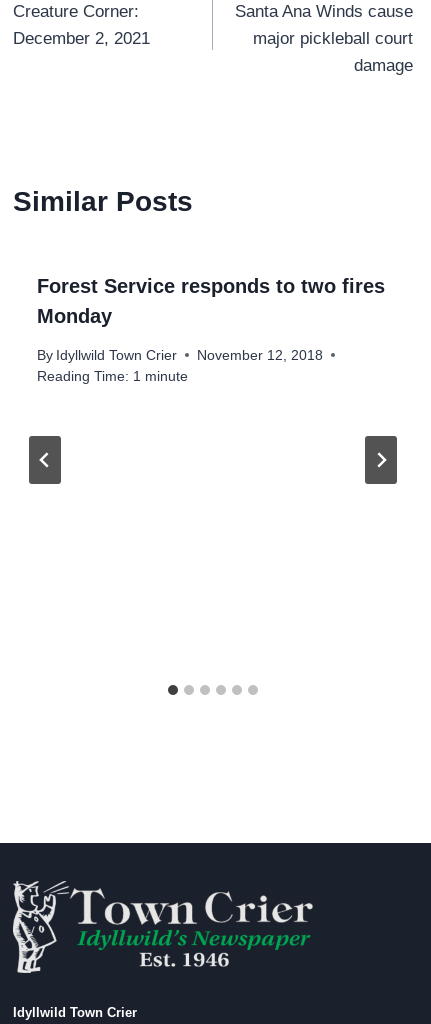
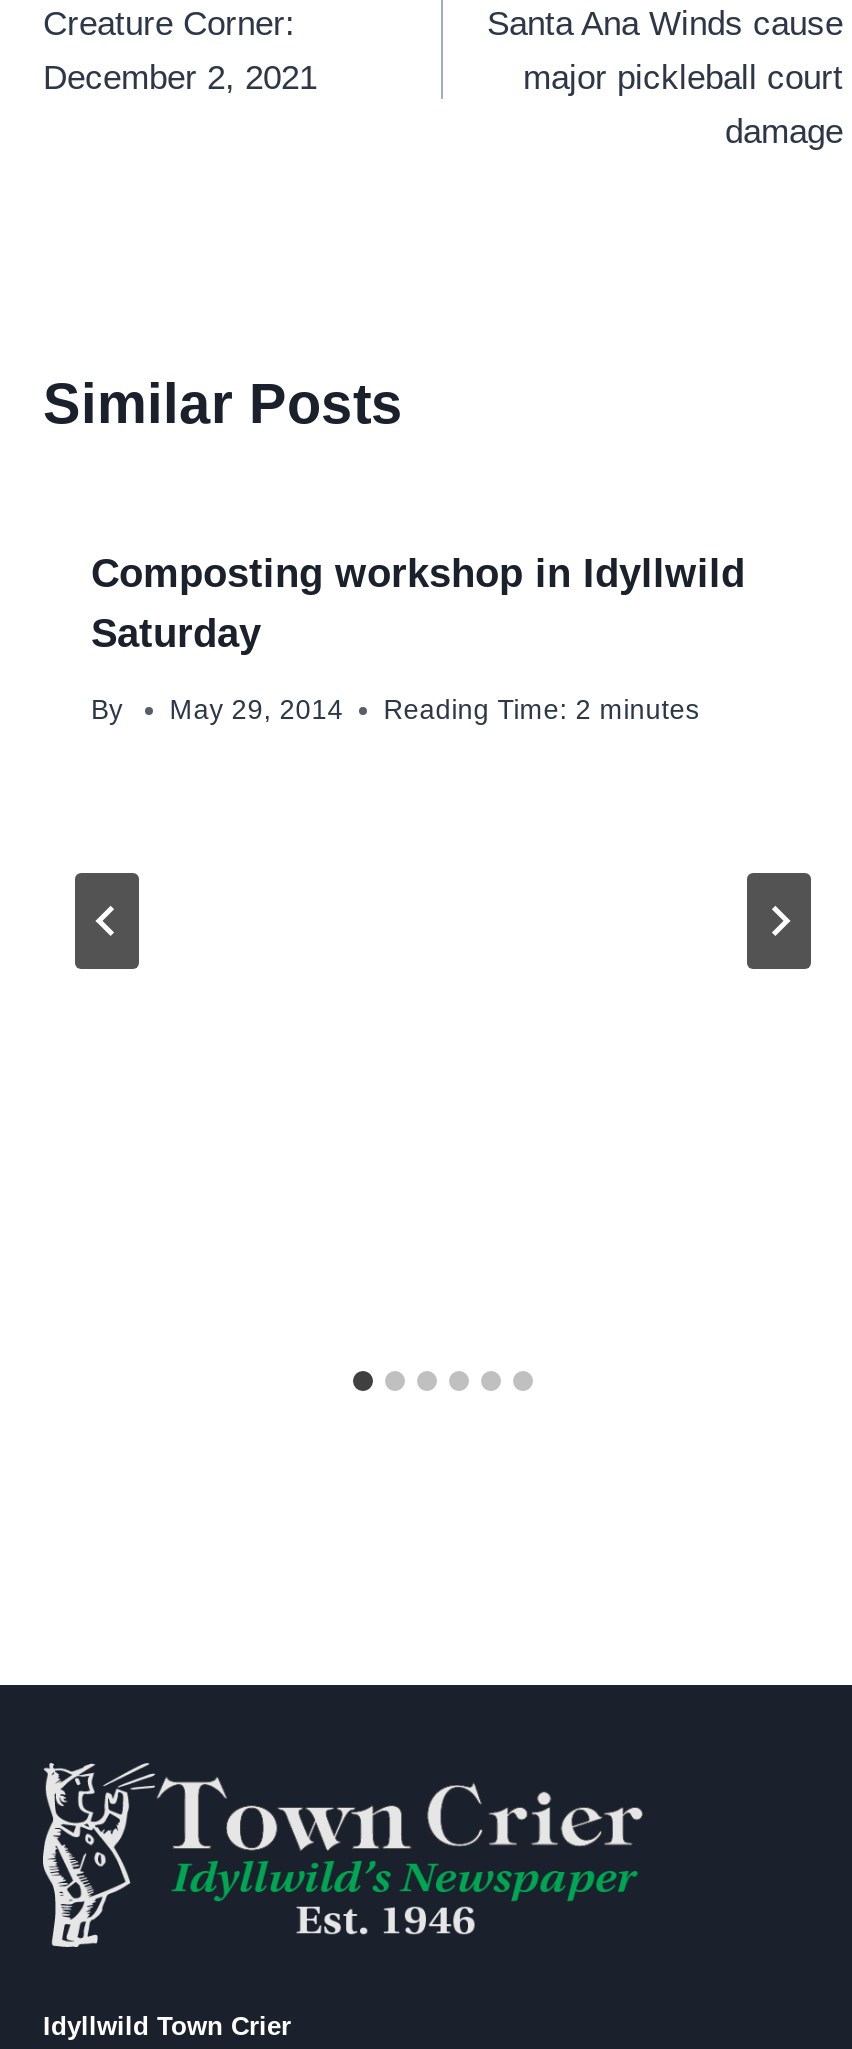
[37,275,385,327] Forest Service responds to two fires | Monday -> [91,550,745,654] Composting workshop in Idyllwild | Saturday
[37,348,323,384] By Idyllwild Town Crier | November 12, 2018 | Reading Time: 1 minute -> [91,695,699,725] By | May 29, 2014 | Reading Time: 2 minutes

